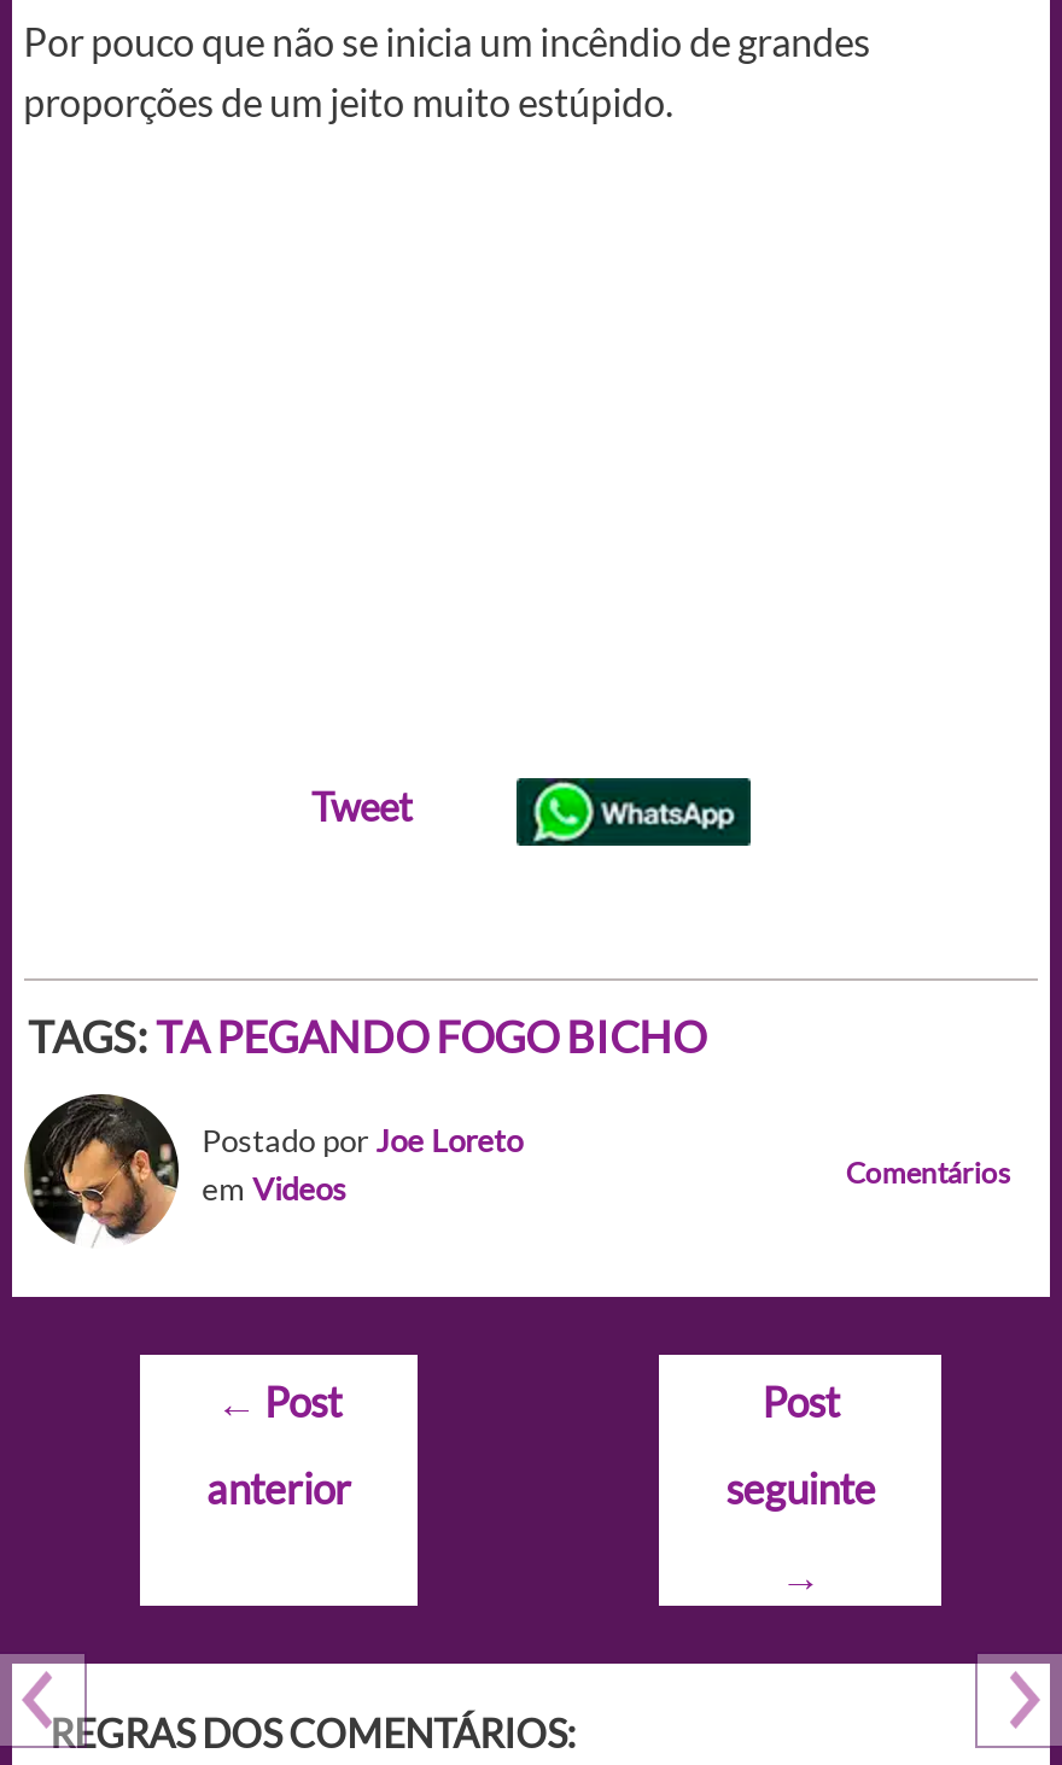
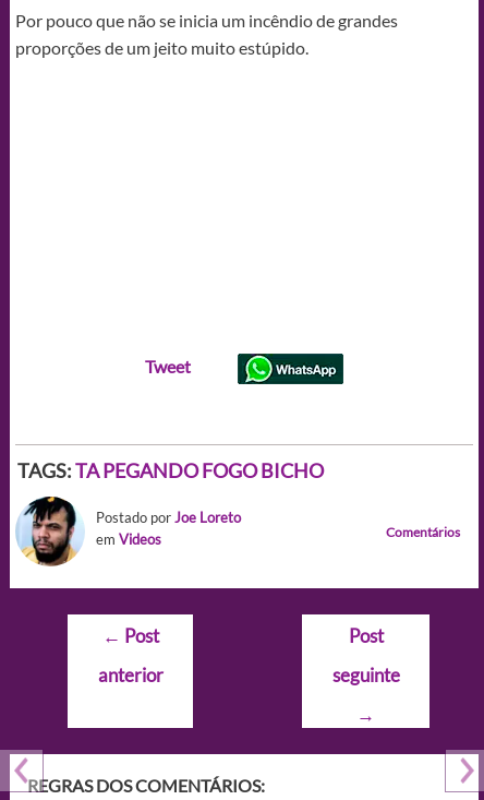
[24,1094,181,1249] [image] -> [16,497,85,568] [image]

